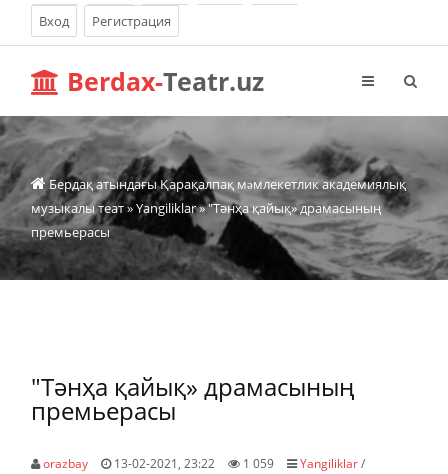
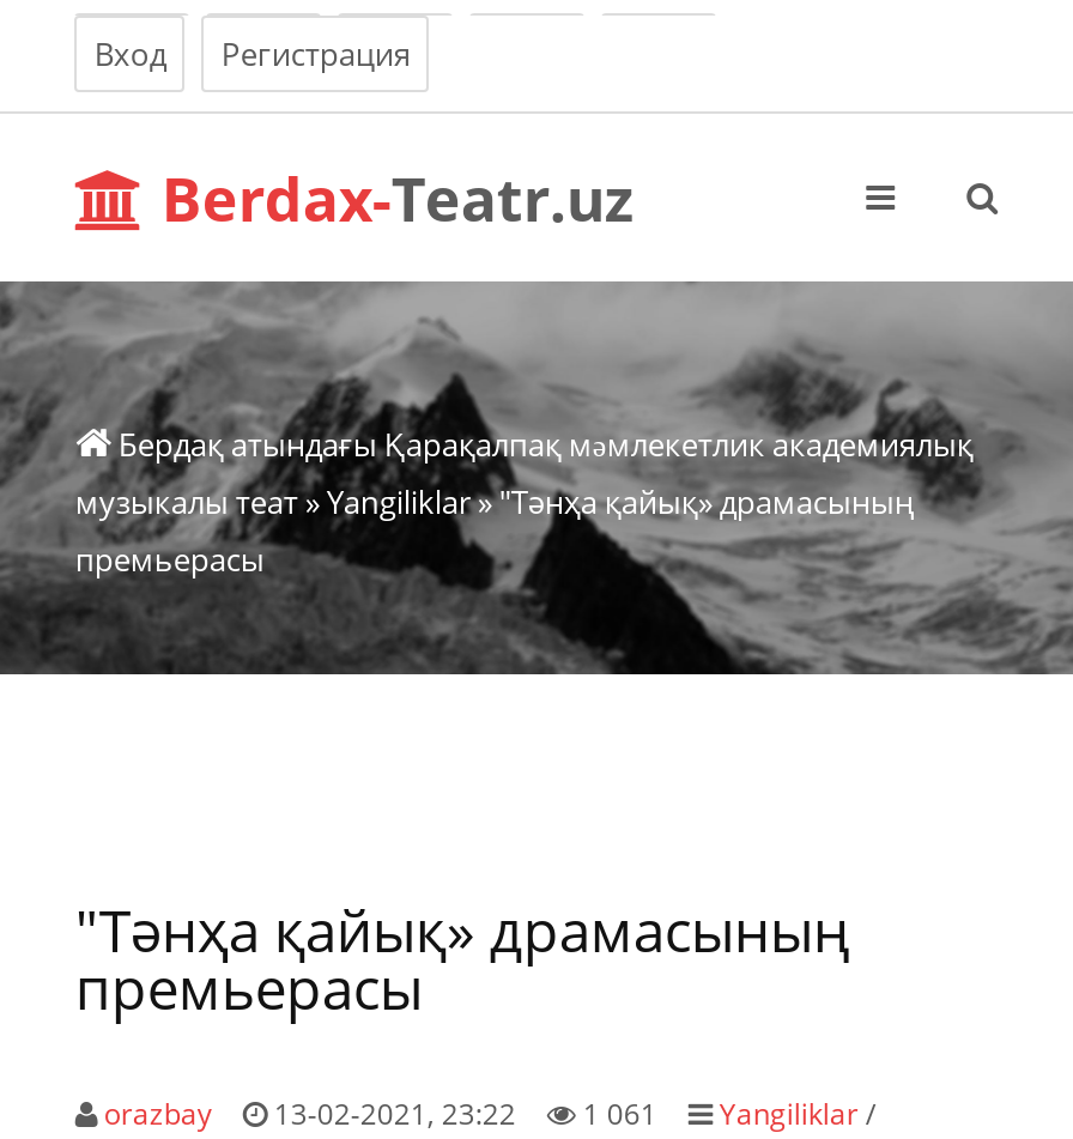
[43,455,365,472] orazbay 13-02-2021, 23:22 1 059 Yangiliklar / -> [104,1093,875,1134] orazbay 13-02-2021, 23:22 1 061 Yangiliklar /

